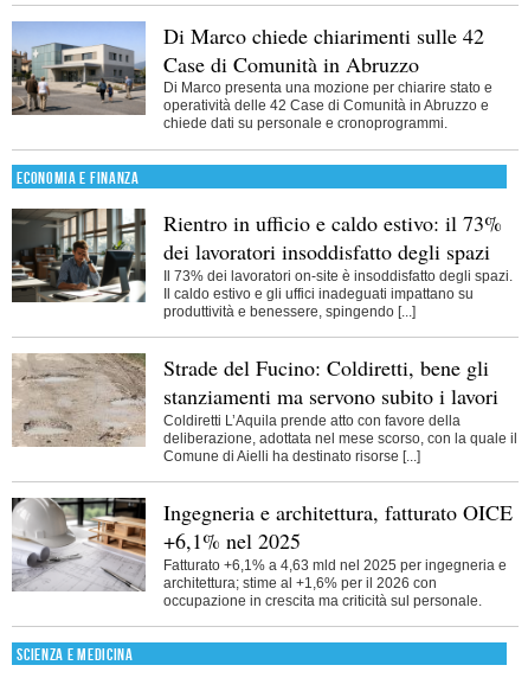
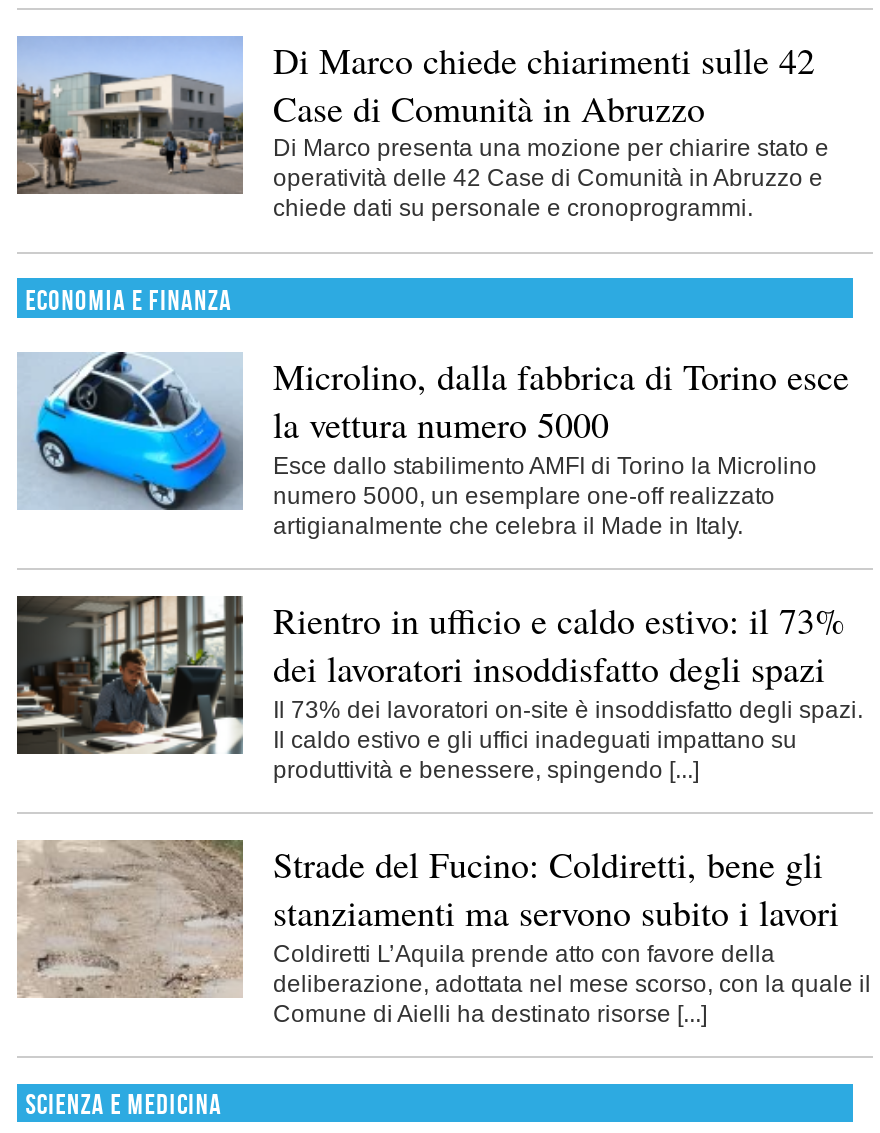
none -> [17,352,849,540] [image] | Microlino, dalla fabbrica di Torino esce | la vettura numero 5000 | Esce dallo stabilimento AMFI di Torino la Microlino | numero 5000, un esemplare one-off realizzato | artigianalmente che celebra il Made in Italy.
moved [9,206,517,464] -> [13,592,871,1027]: [image] | Rientro in ufficio e caldo estivo: il 73% | dei lavoratori insoddisfatto degli spazi | ... | deliberazione, adottata nel mese scorso, con la quale il | Comune di Aielli ha destinato risorse [...]
[11,497,512,609] [image] | Ingegneria e architettura, fatturato OICE | +6,1% nel 2025 | Fatturato +6,1% a 4,63 mld nel 2025 per ingegneria e | architettura; stime al +1,6% per il 2026 con | occupazione in crescita ma criticità sul personale. -> none

